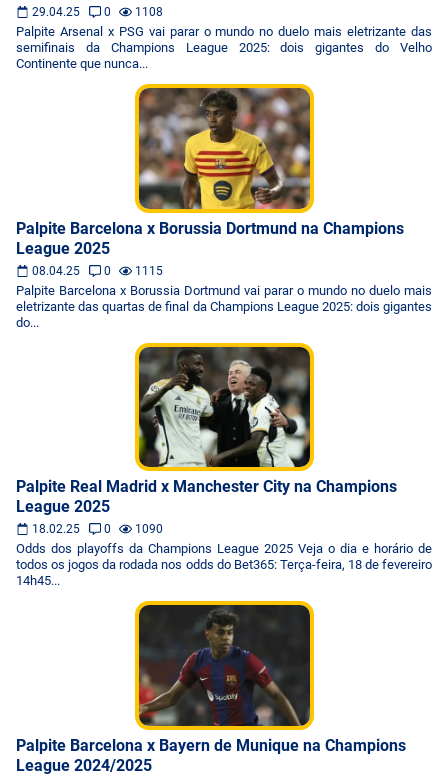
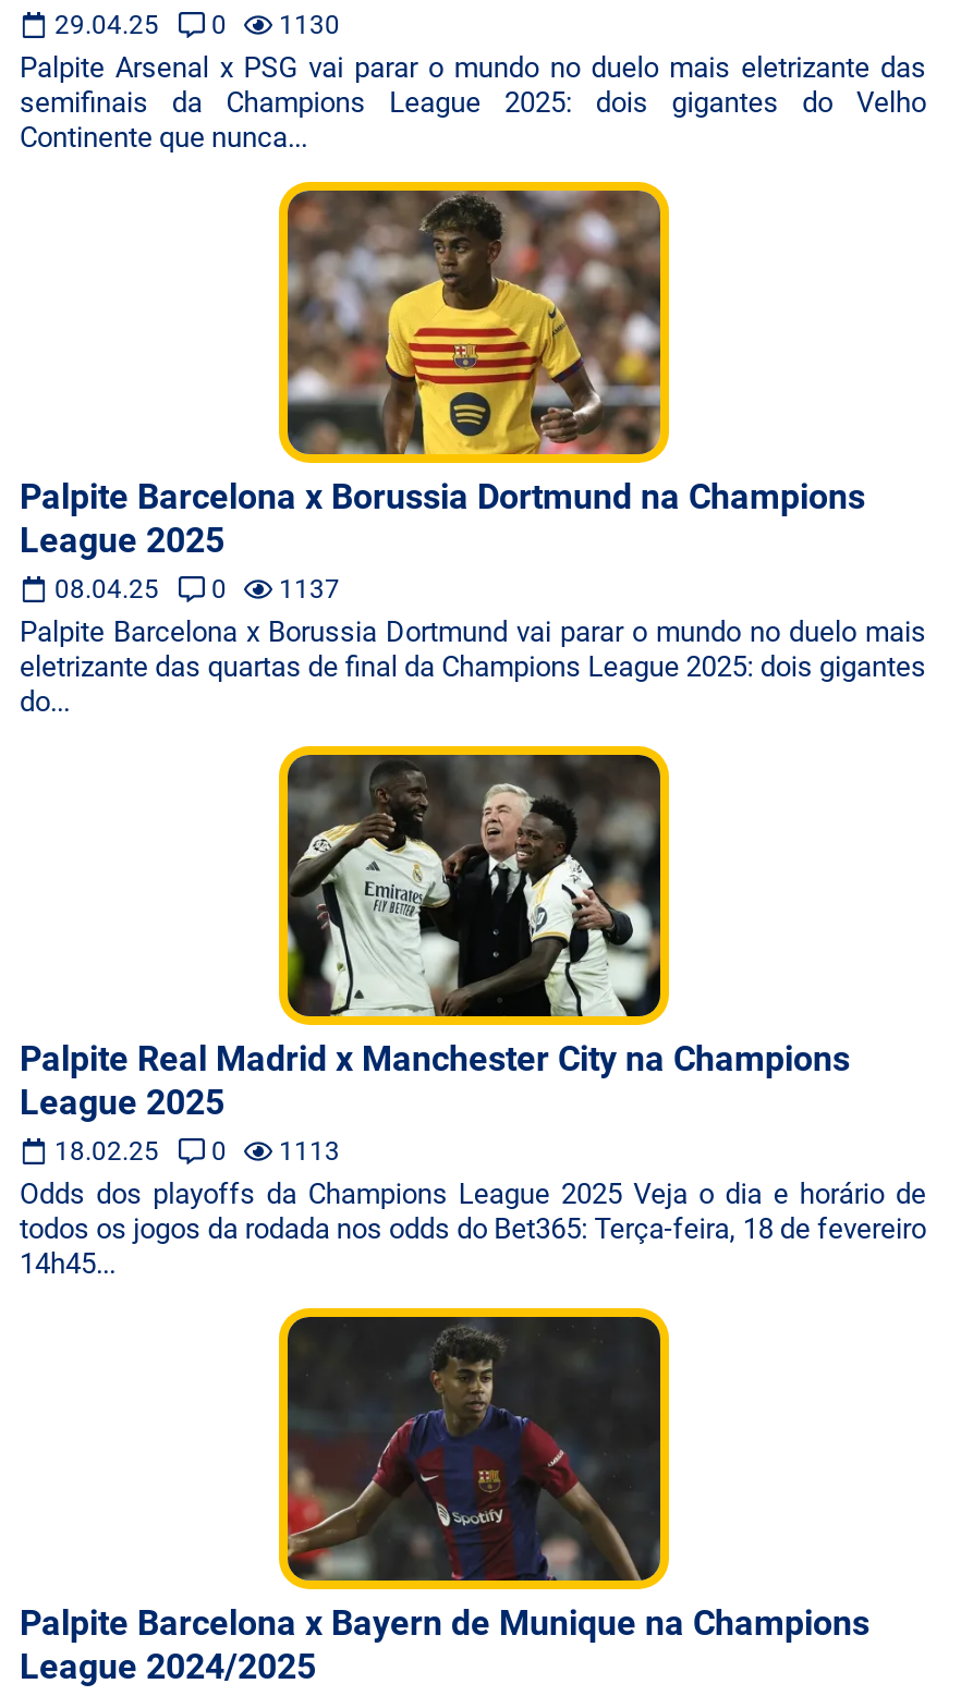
[32,5,163,19] 29.04.25 0 1108 -> [54,10,340,41] 29.04.25 0 1130
[32,264,163,278] 08.04.25 0 1115 -> [54,574,340,604] 08.04.25 0 1137
[32,522,163,536] 18.02.25 0 1090 -> [54,1137,340,1167] 18.02.25 0 1113

